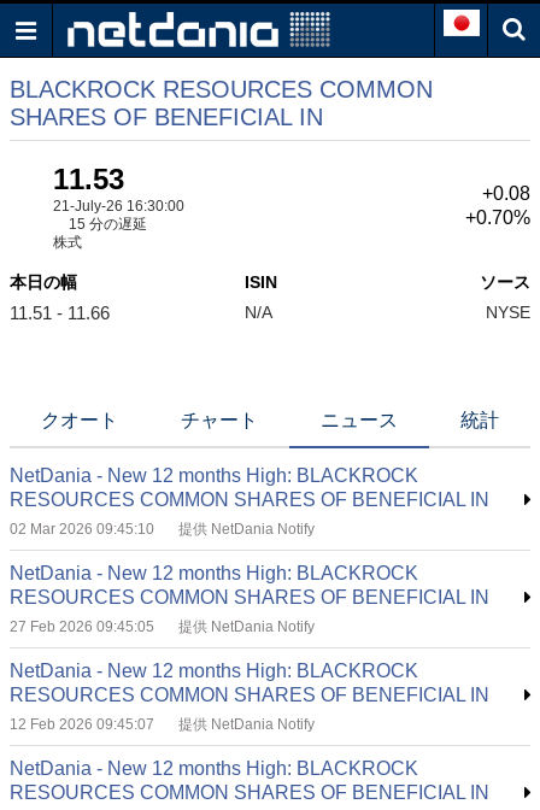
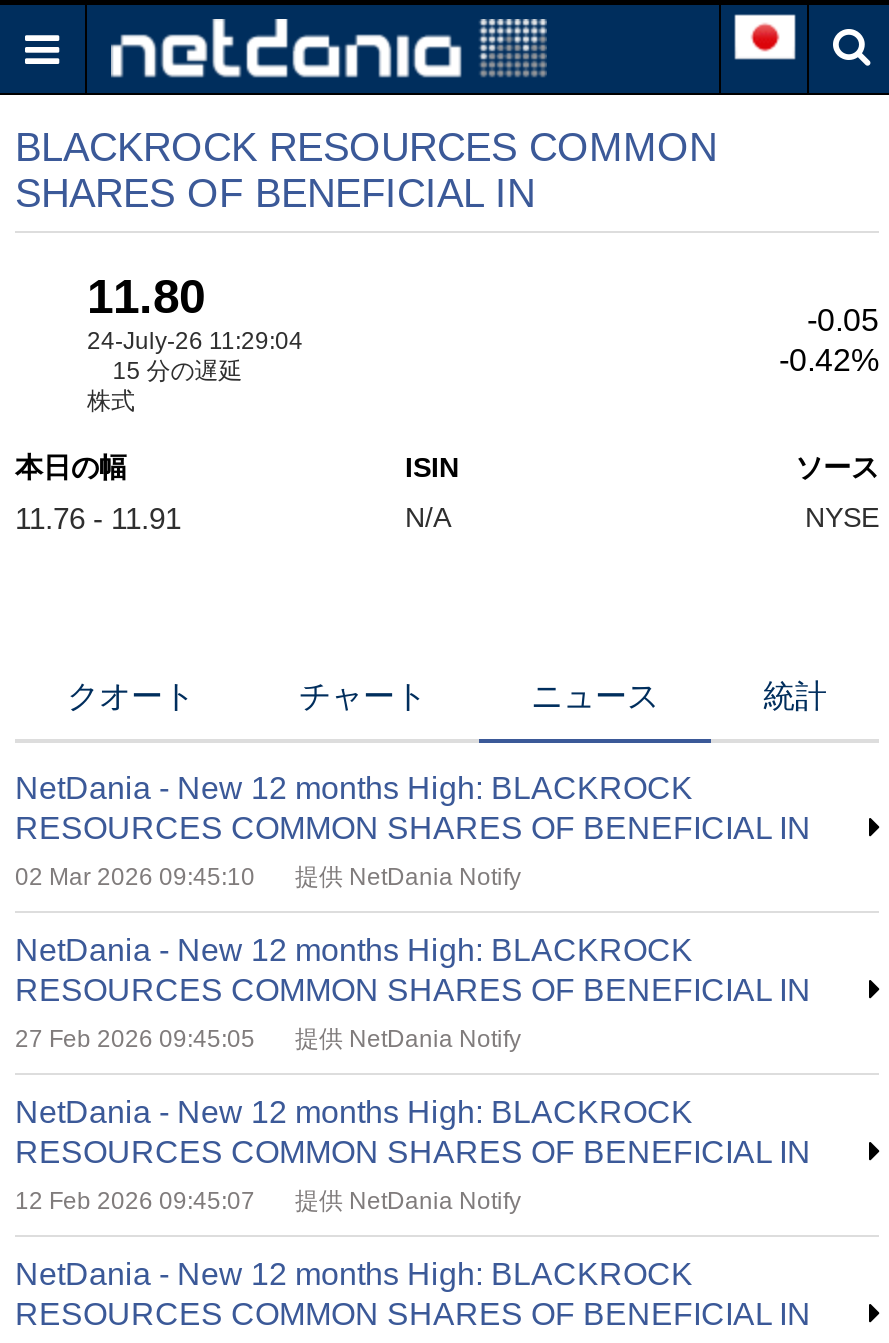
[53,163,184,215] 11.53 | 21-July-26 16:30:00 -> [87,269,303,355] 11.80 | 24-July-26 11:29:04
[482,183,530,204] +0.08 -> [807,303,879,337] -0.05
[465,207,530,228] +0.70% -> [779,343,879,377] -0.42%
[10,303,110,323] 11.51 - 11.66 -> [15,501,181,535] 11.76 - 11.91

